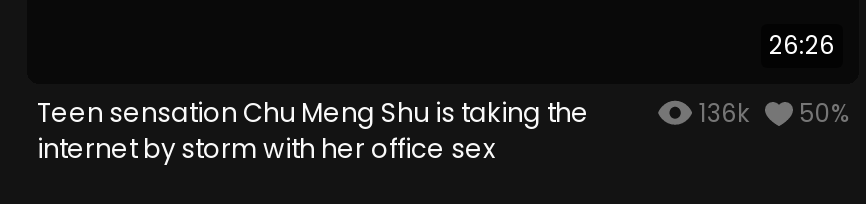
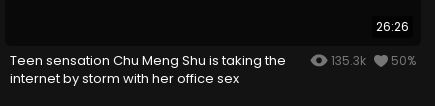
[693,95,849,129] 136k 50% -> [328,51,416,68] 135.3k 50%

